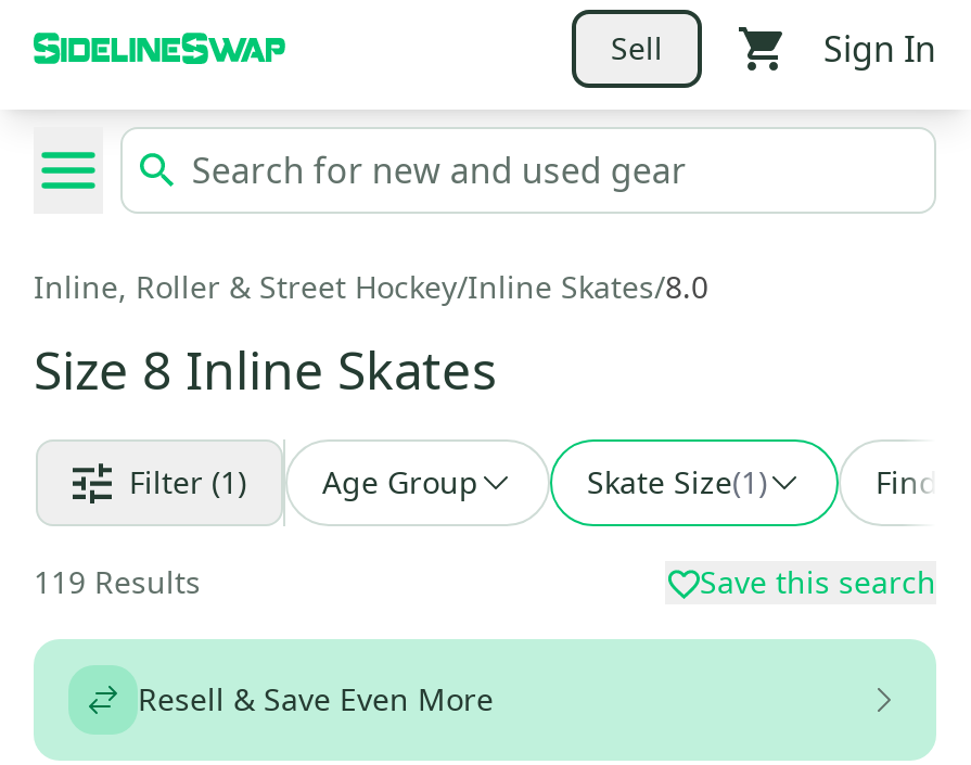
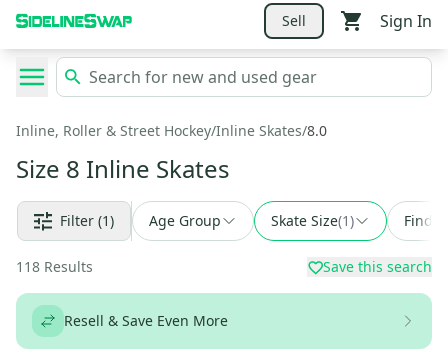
[34,561,201,602] 119 Results -> [16,257,93,276] 118 Results

